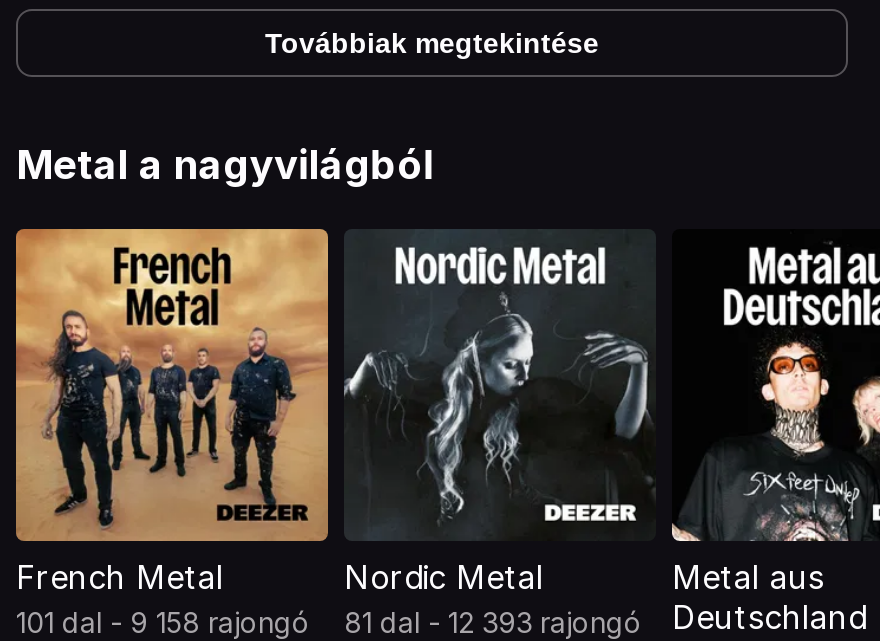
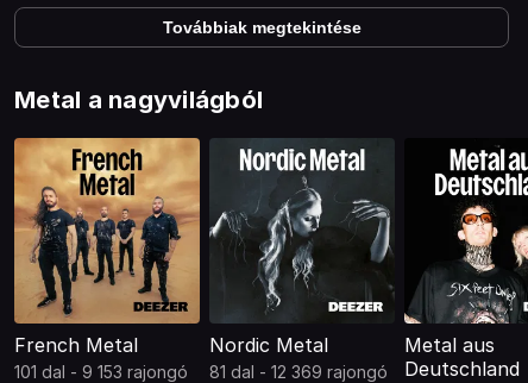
[16,605,310,639] 101 dal - 9 158 rajongó -> [14,362,188,382] 101 dal - 9 153 rajongó
[344,605,642,639] 81 dal - 12 393 rajongó -> [209,362,388,382] 81 dal - 12 369 rajongó

